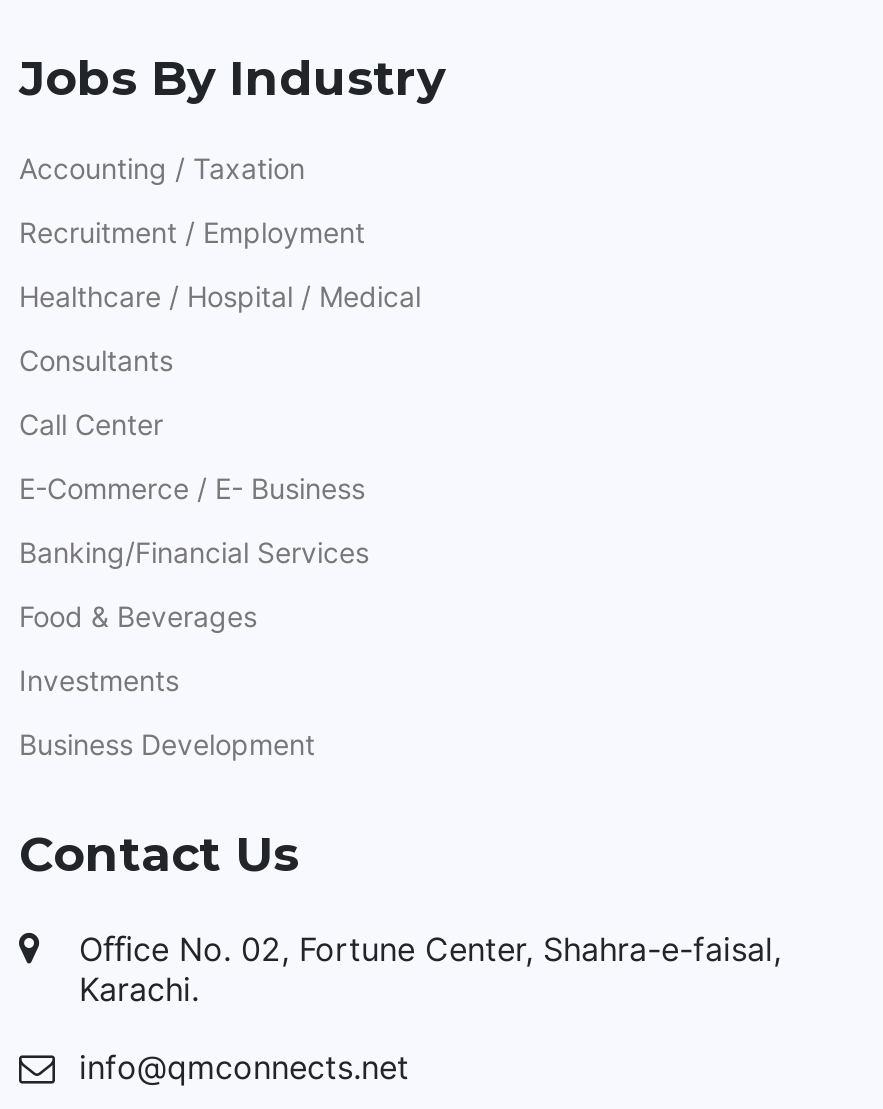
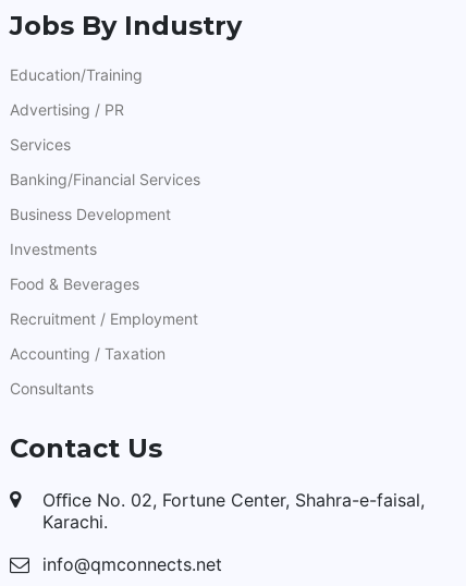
moved [19,150,365,376] -> [10,309,198,397]: Recruitment / Employment | Accounting / Taxation | Consultants
[19,278,421,504] Healthcare / Hospital / Medical | Call Center | E-Commerce / E- Business -> [10,65,143,153] Education/Training | Advertising / PR | Services
moved [19,534,369,568] -> [10,170,200,188]: Banking/Financial Services
moved [19,598,257,696] -> [10,239,139,293]: Investments | Food & Beverages
moved [19,726,315,760] -> [10,204,171,223]: Business Development

